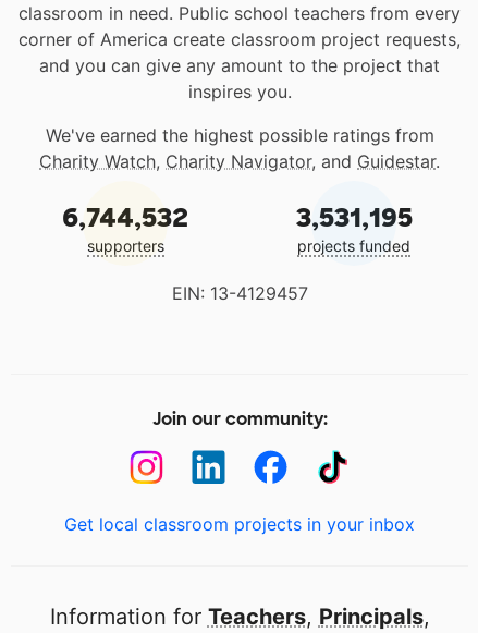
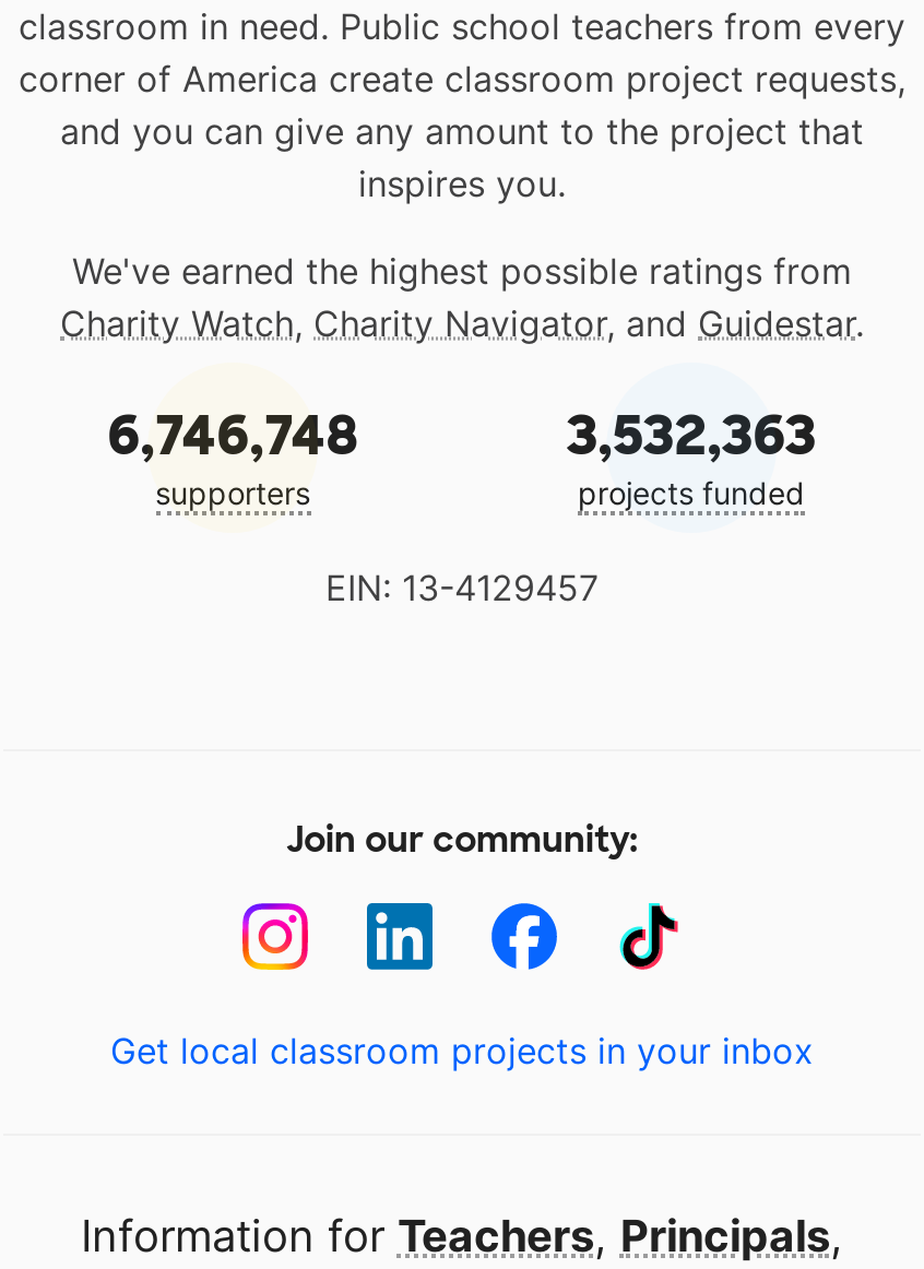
[62,201,188,235] 6,744,532 -> [107,403,358,470] 6,746,748
[296,201,412,235] 3,531,195 -> [567,403,816,470] 3,532,363

